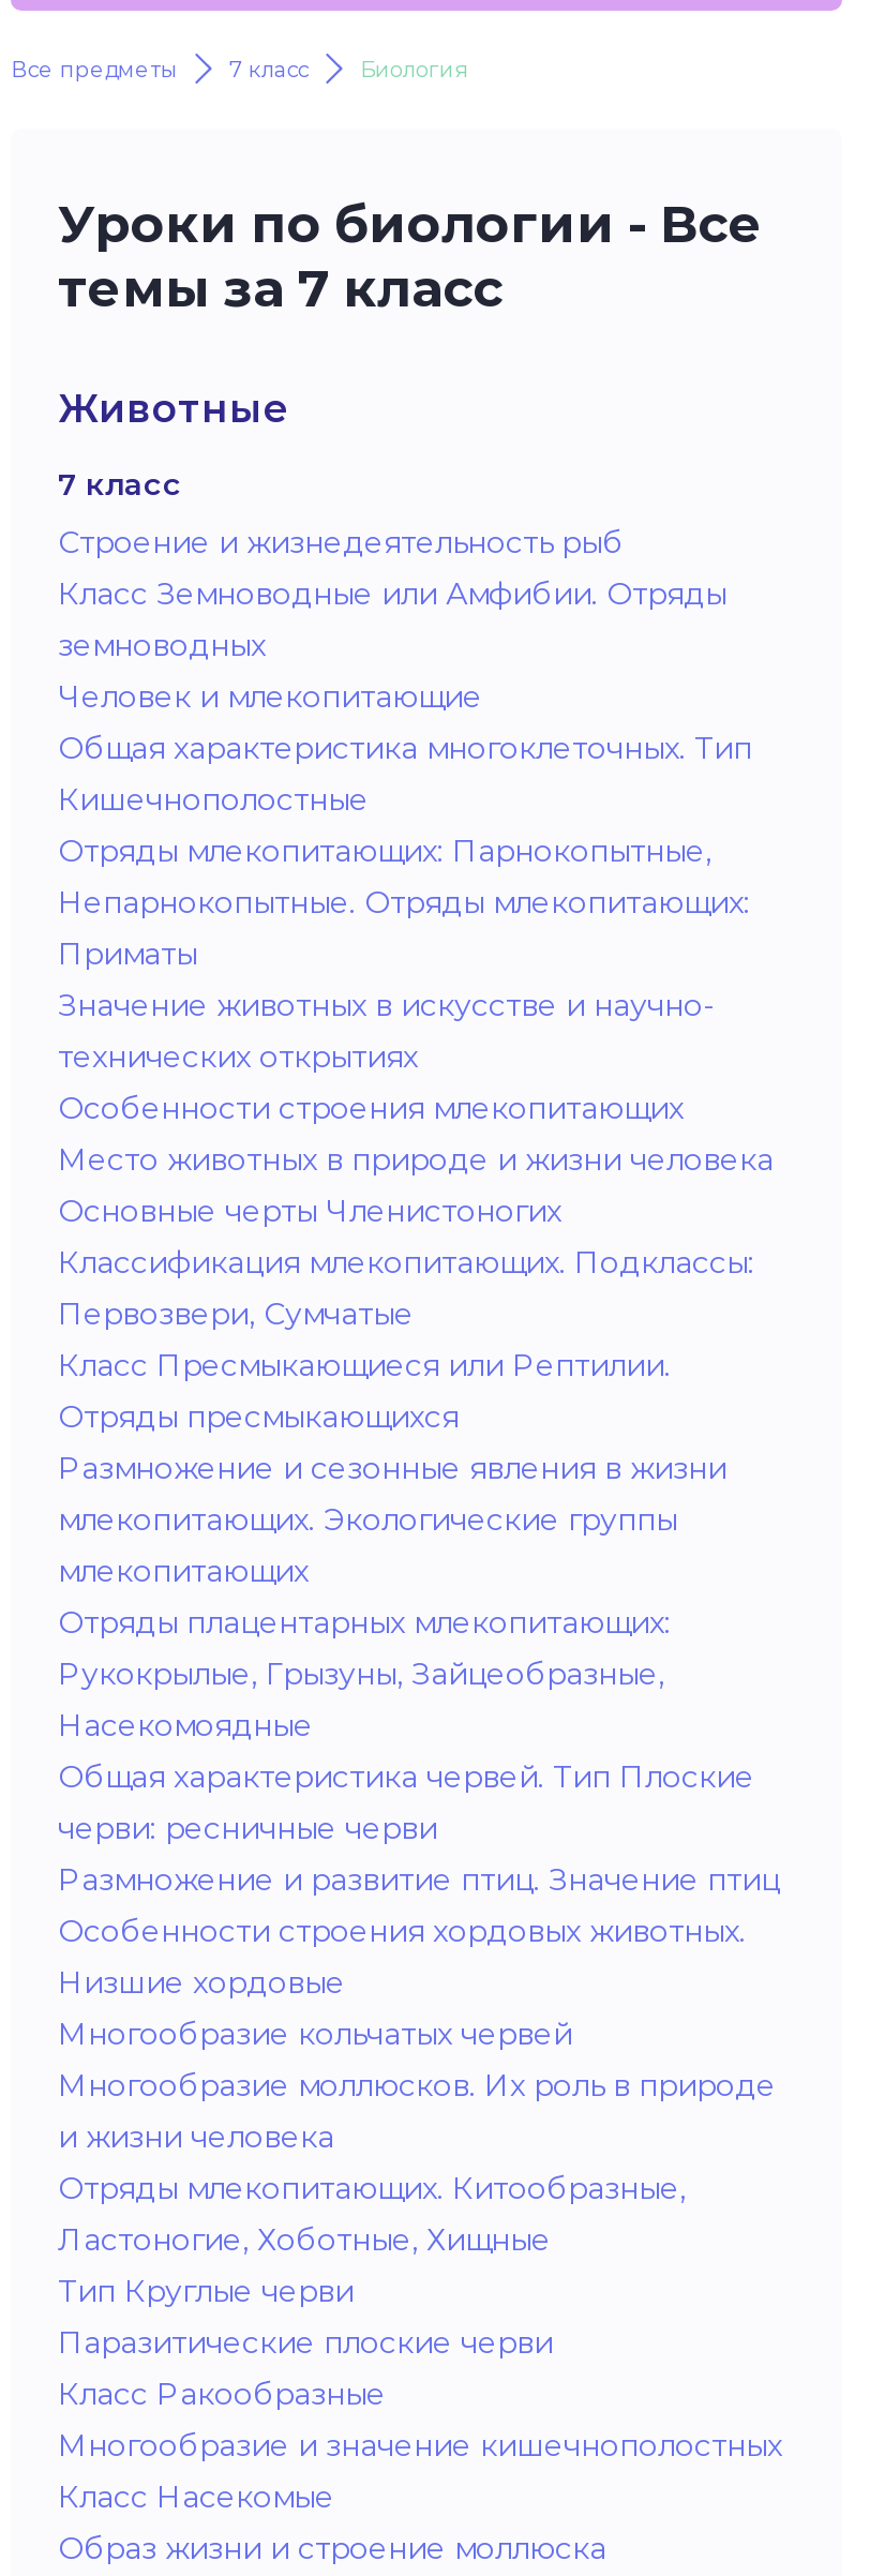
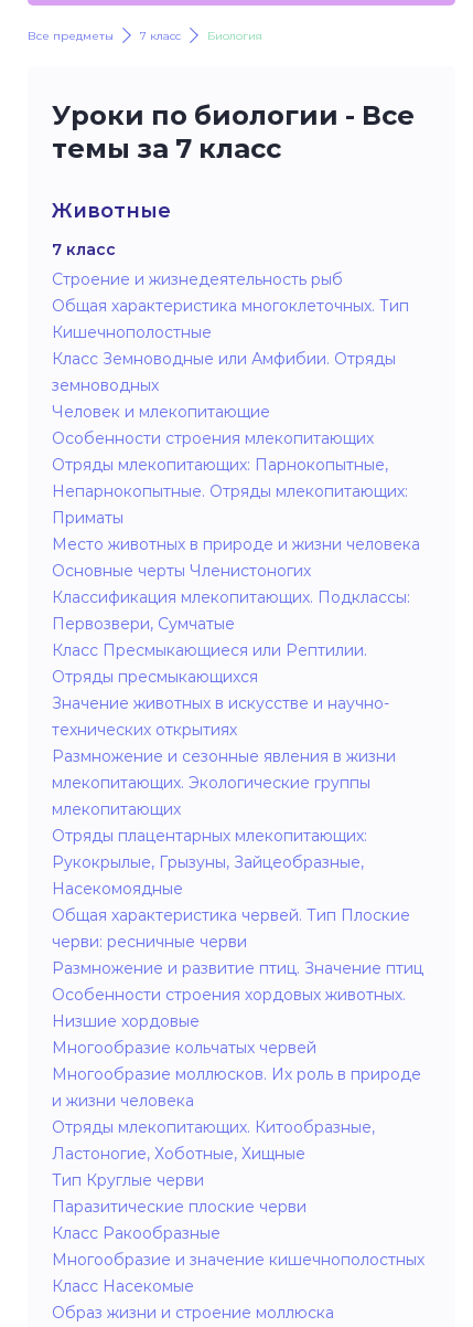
moved [58,574,726,715] -> [52,349,396,422]: Класс Земноводные или Амфибии. Отряды | земноводных | Человек и млекопитающие
moved [58,728,752,818] -> [52,296,409,342]: Общая характеристика многоклеточных. Тип | Кишечнополостные
moved [58,831,750,973] -> [52,455,408,527]: Отряды млекопитающих: Парнокопытные, | Непарнокопытные. Отряды млекопитающих: | Приматы
moved [58,985,714,1075] -> [52,693,389,739]: Значение животных в искусстве и научно- | технических открытиях
moved [58,1088,684,1127] -> [52,428,374,448]: Особенности строения млекопитающих
moved [58,1140,774,1435] -> [52,534,420,686]: Место животных в природе и жизни человека | Основные черты Членистоногих | Классификация млекопитающих. Подклассы: | Первозвери, Сумчатые | Класс Пресмыкающиеся или Рептилии. | Отряды пресмыкающихся

